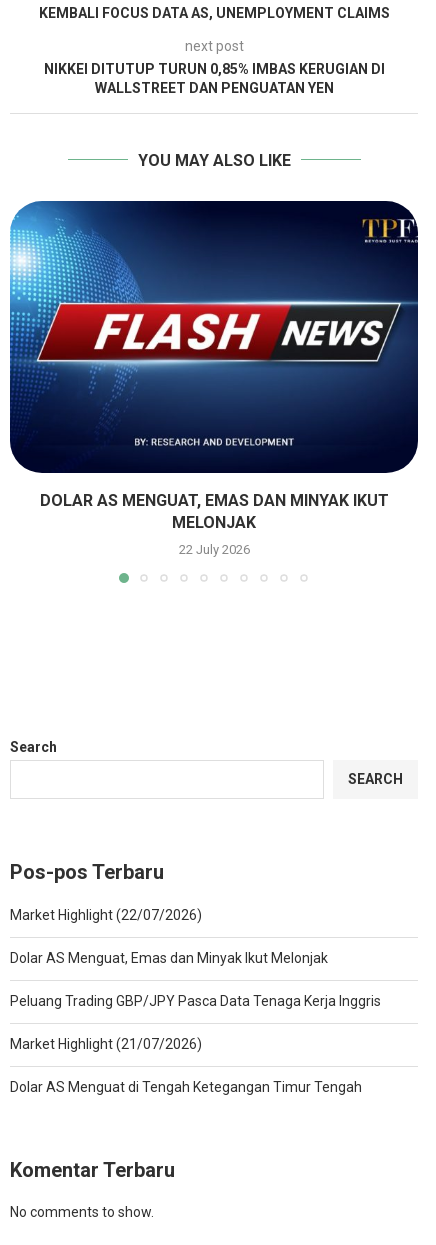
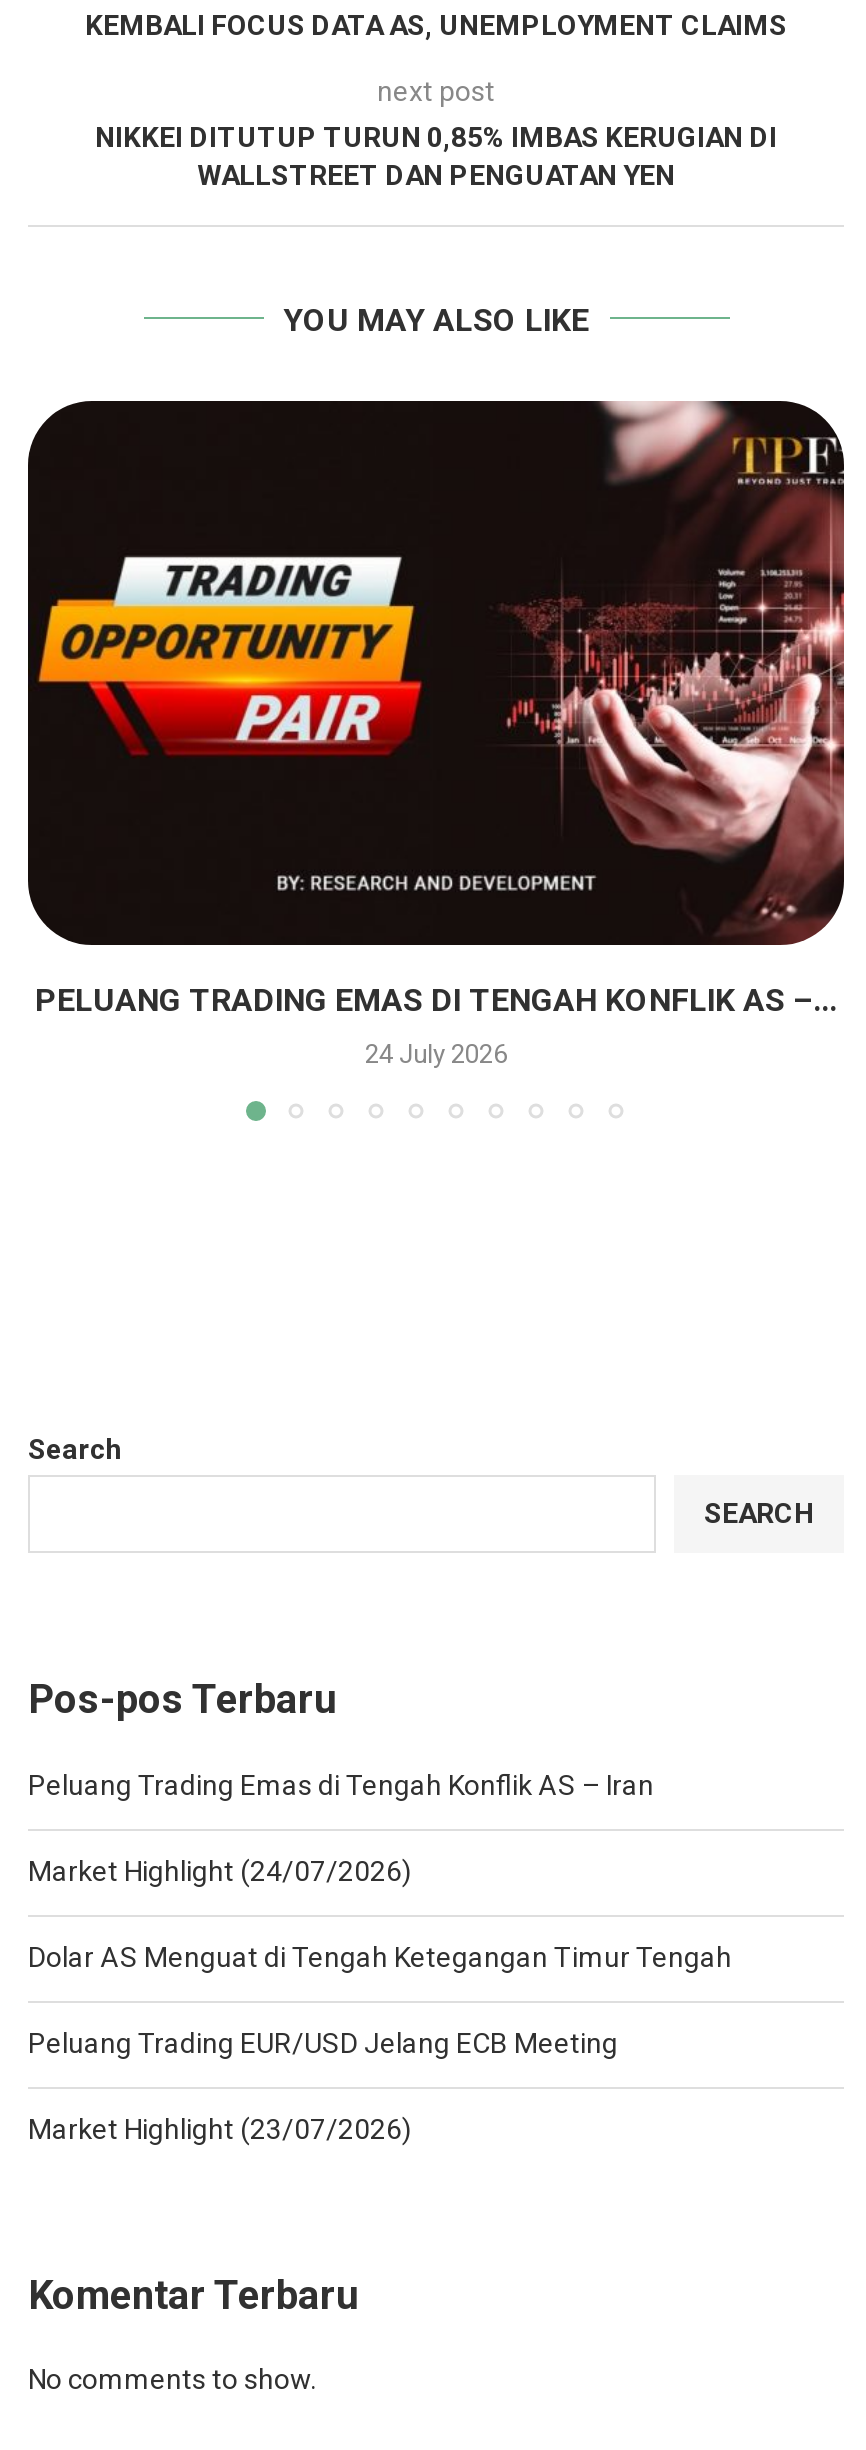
[9,200,419,532] [image] | DOLAR AS MENGUAT, EMAS DAN MINYAK IKUT | MELONJAK -> [26,399,846,1019] [image] | PELUANG TRADING EMAS DI TENGAH KONFLIK AS –...
[178,542,249,557] 22 July 2026 -> [365,1039,507,1069] 24 July 2026
[10,907,381,1052] Market Highlight (22/07/2026) | Dolar AS Menguat, Emas dan Minyak Ikut Melonjak | Peluang Trading GBP/JPY Pasca Data Tenaga Kerja Inggris | Market Highlight (21/07/2026) -> [28,1769,654,1887] Peluang Trading Emas di Tengah Konflik AS – Iran | Market Highlight (24/07/2026)
moved [10,1079,362,1095] -> [28,1941,732,1973]: Dolar AS Menguat di Tengah Ketegangan Timur Tengah
none -> [28,2027,618,2145] Peluang Trading EUR/USD Jelang ECB Meeting | Market Highlight (23/07/2026)

